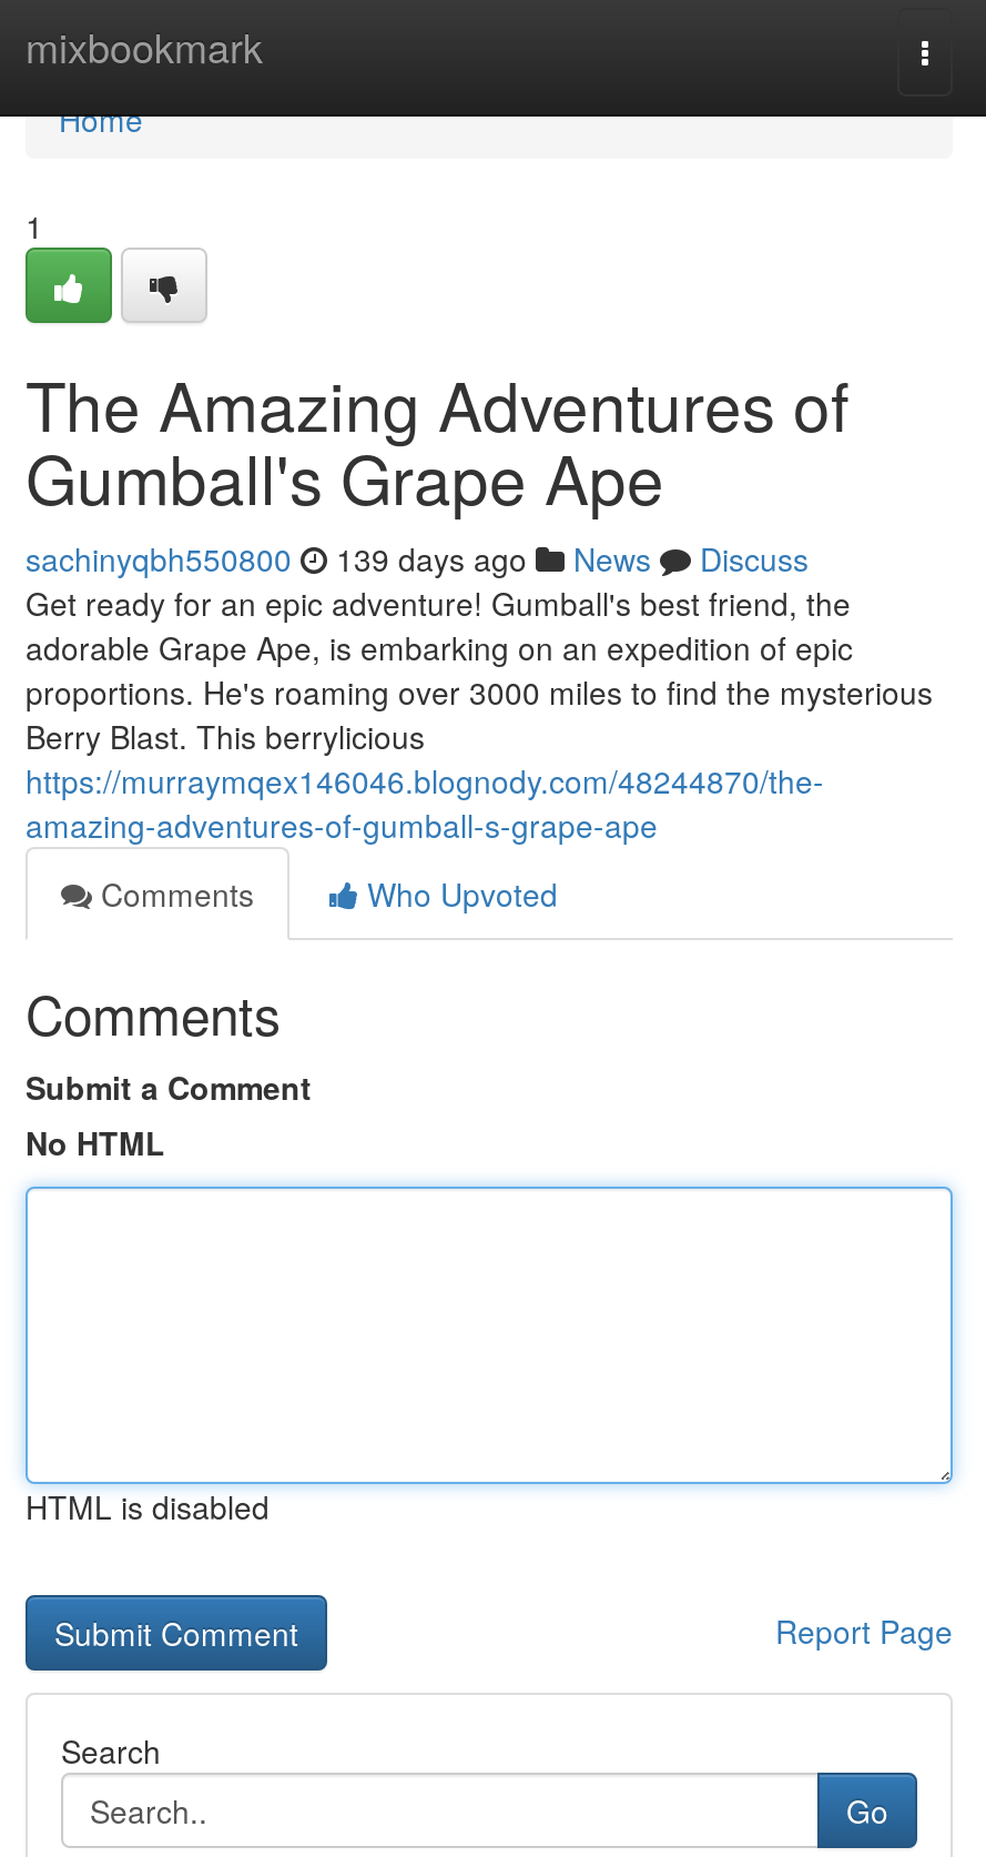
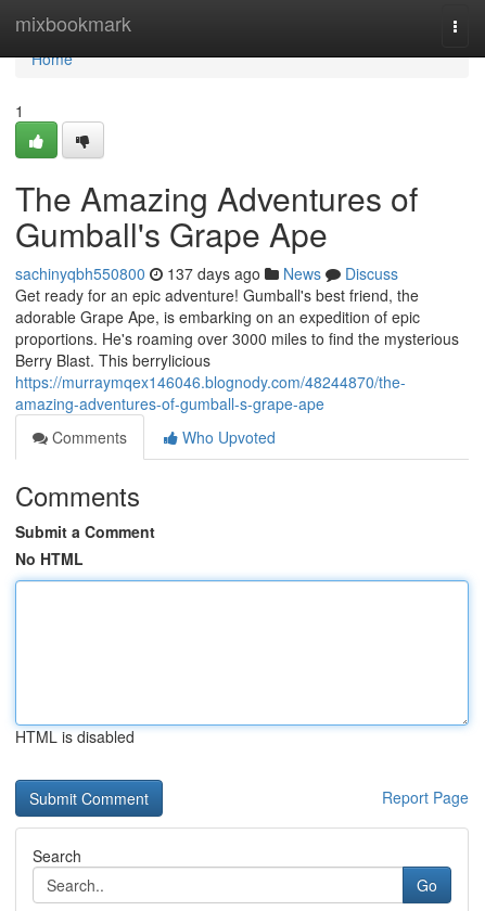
[26,536,809,581] sachinyqbh550800 139 days ago News Discuss -> [15,262,398,284] sachinyqbh550800 137 days ago News Discuss

